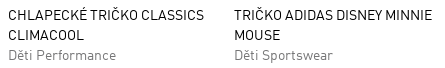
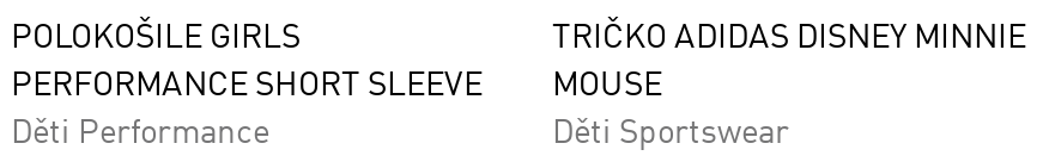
[8,9,204,43] CHLAPECKÉ TRIČKO CLASSICS | CLIMACOOL -> [11,21,483,102] POLOKOŠILE GIRLS | PERFORMANCE SHORT SLEEVE

